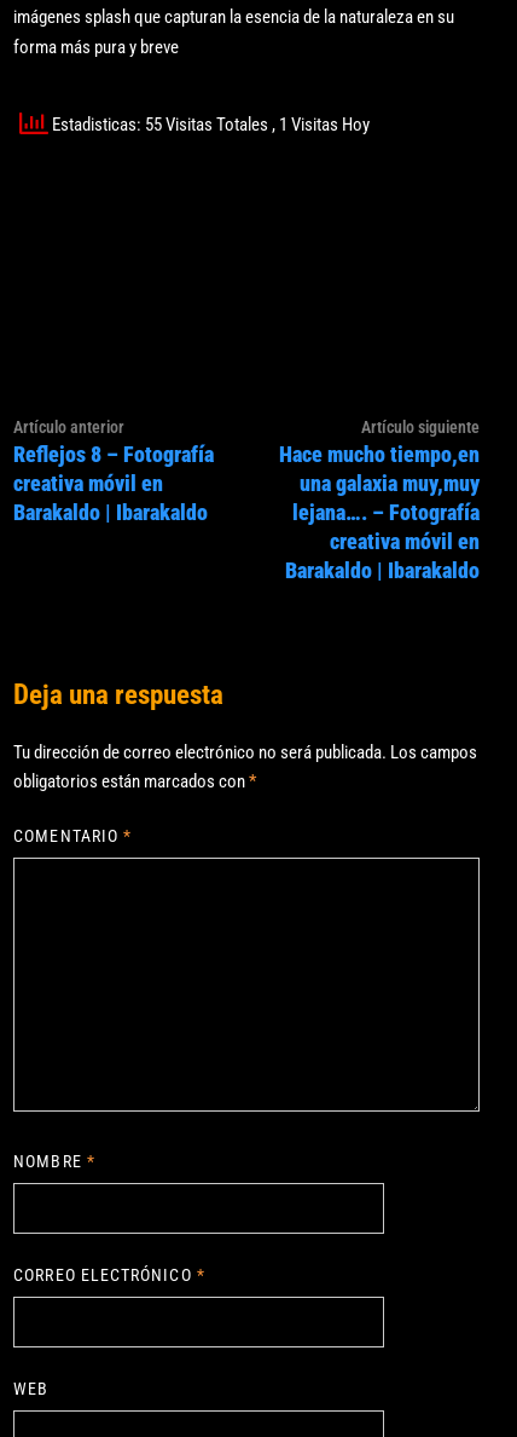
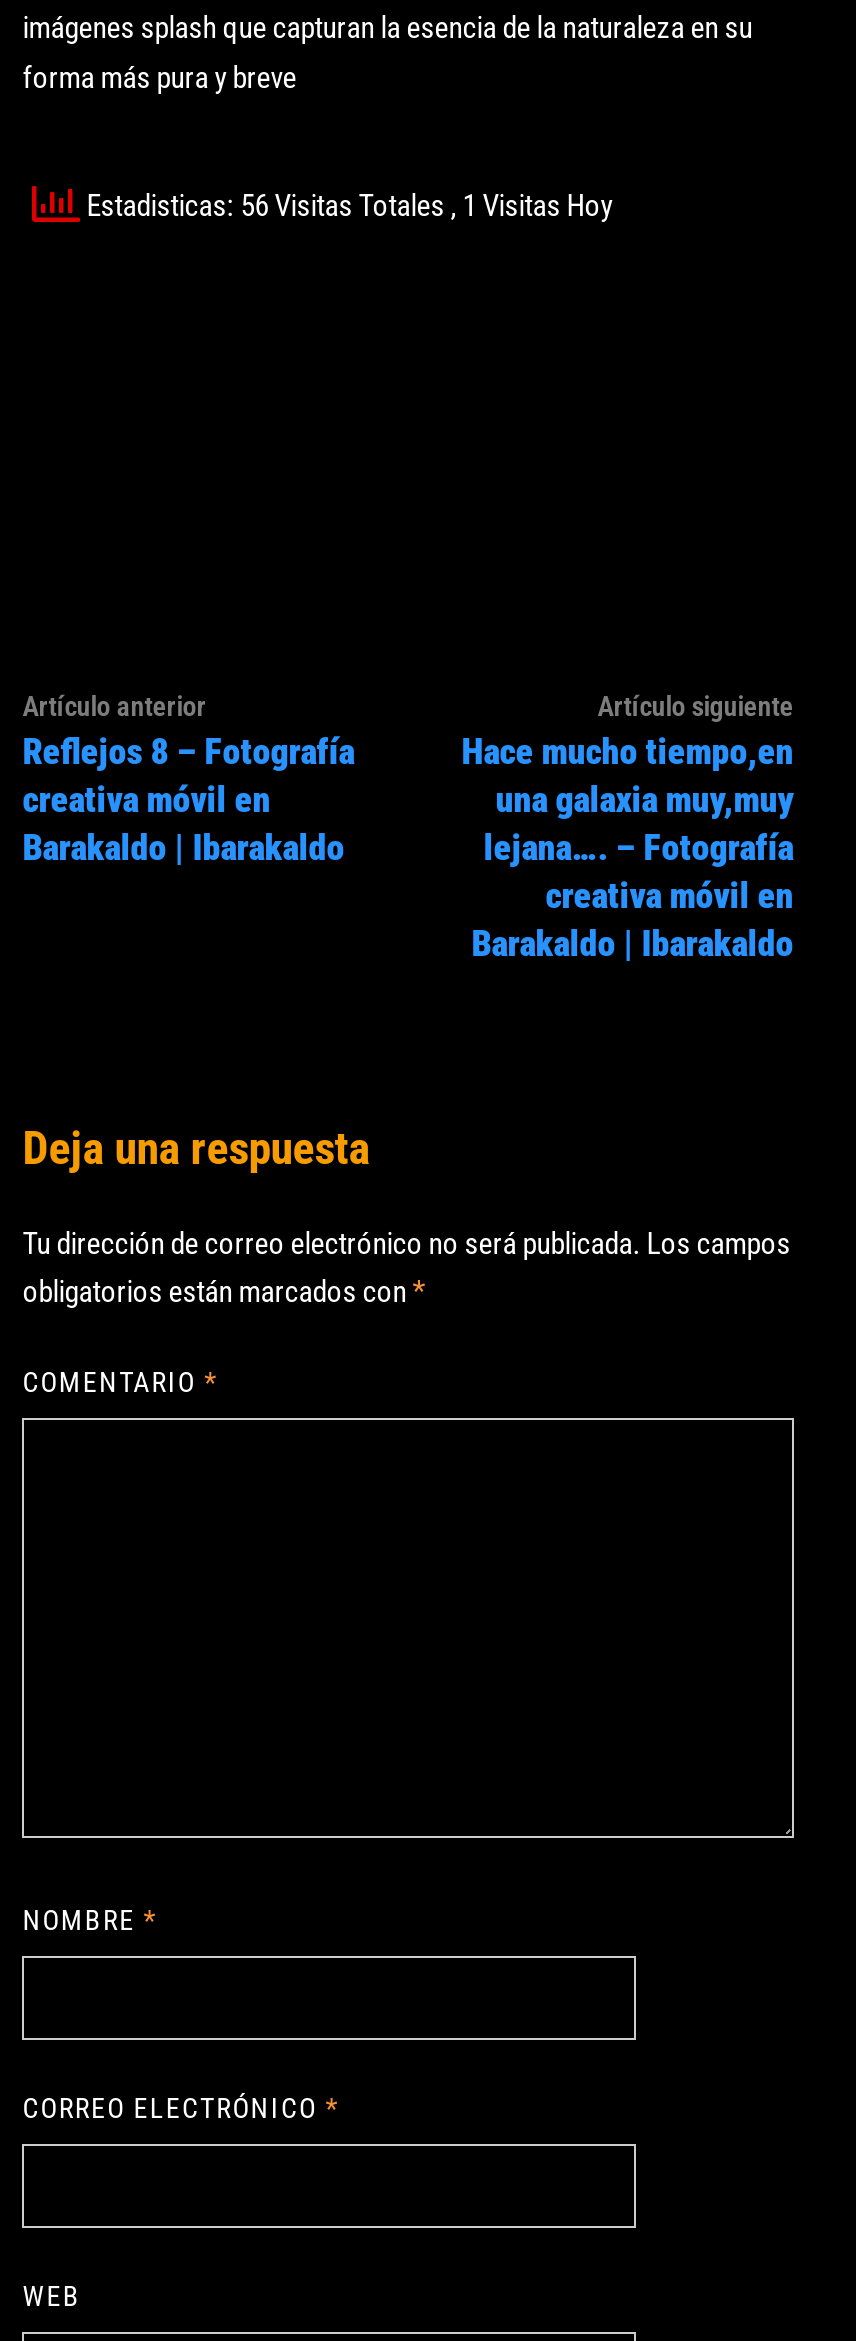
[49,114,370,135] Estadisticas: 55 Visitas Totales, 1 Visitas Hoy -> [80,188,612,224] Estadisticas: 56 Visitas Totales, 1 Visitas Hoy

